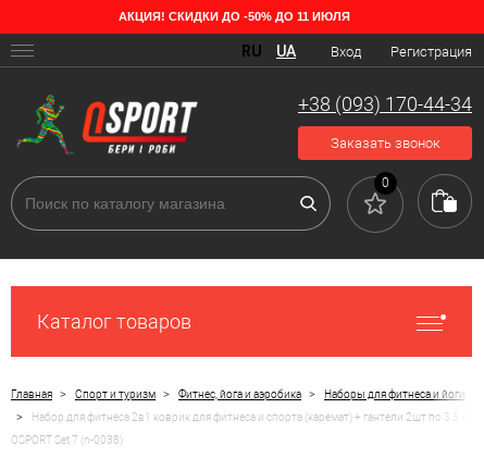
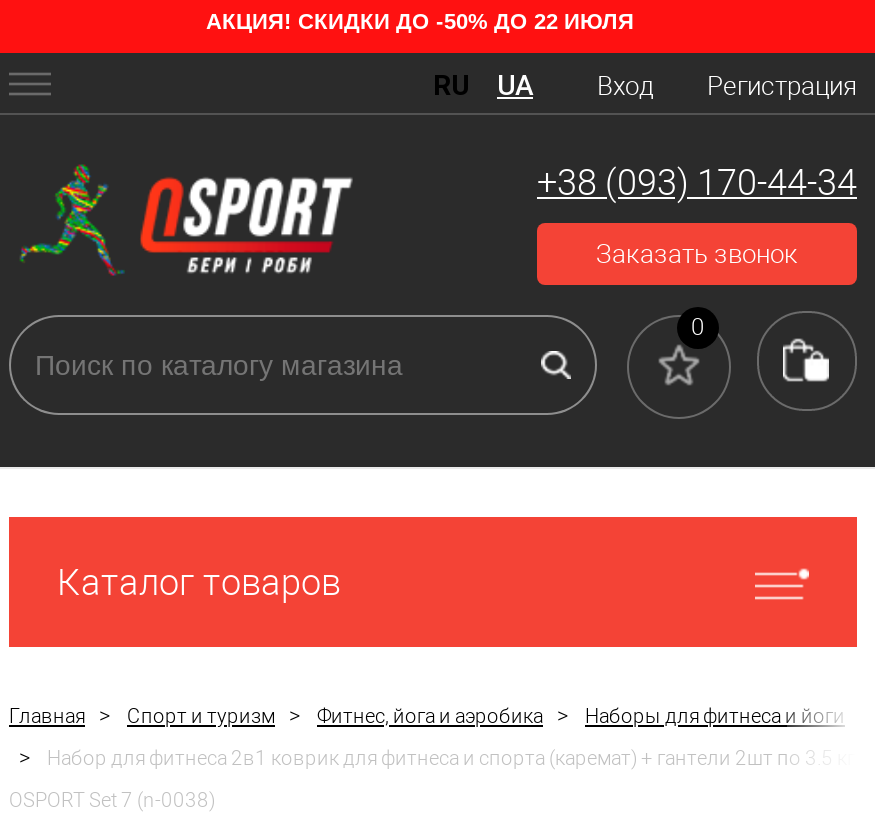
[119,10,353,23] АКЦИЯ! СКИДКИ ДО -50% ДО 11 ИЮЛЯ -> [206,9,640,33] АКЦИЯ! СКИДКИ ДО -50% ДО 22 ИЮЛЯ

